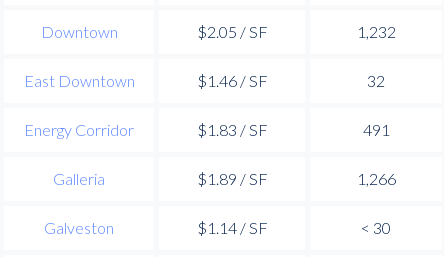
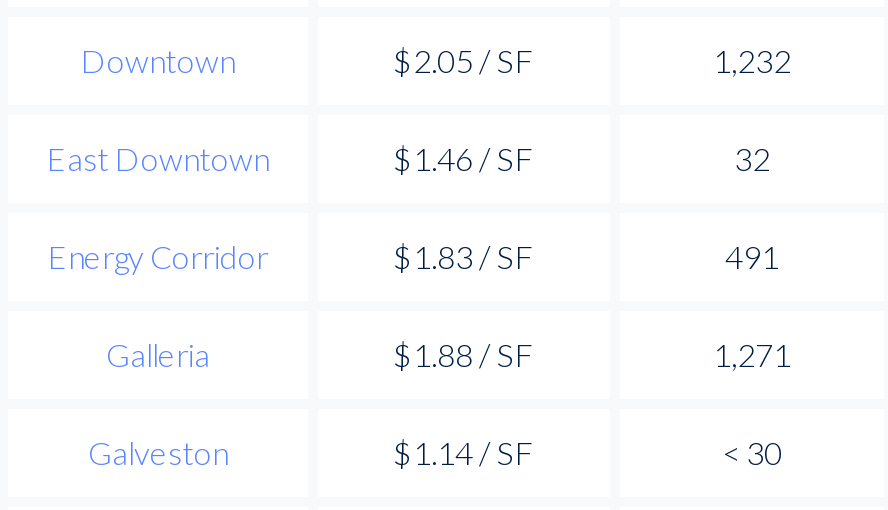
[196,169,267,188] $1.89 / SF -> [393,335,535,373] $1.88 / SF
[356,169,395,188] 1,266 -> [713,335,791,373] 1,271

